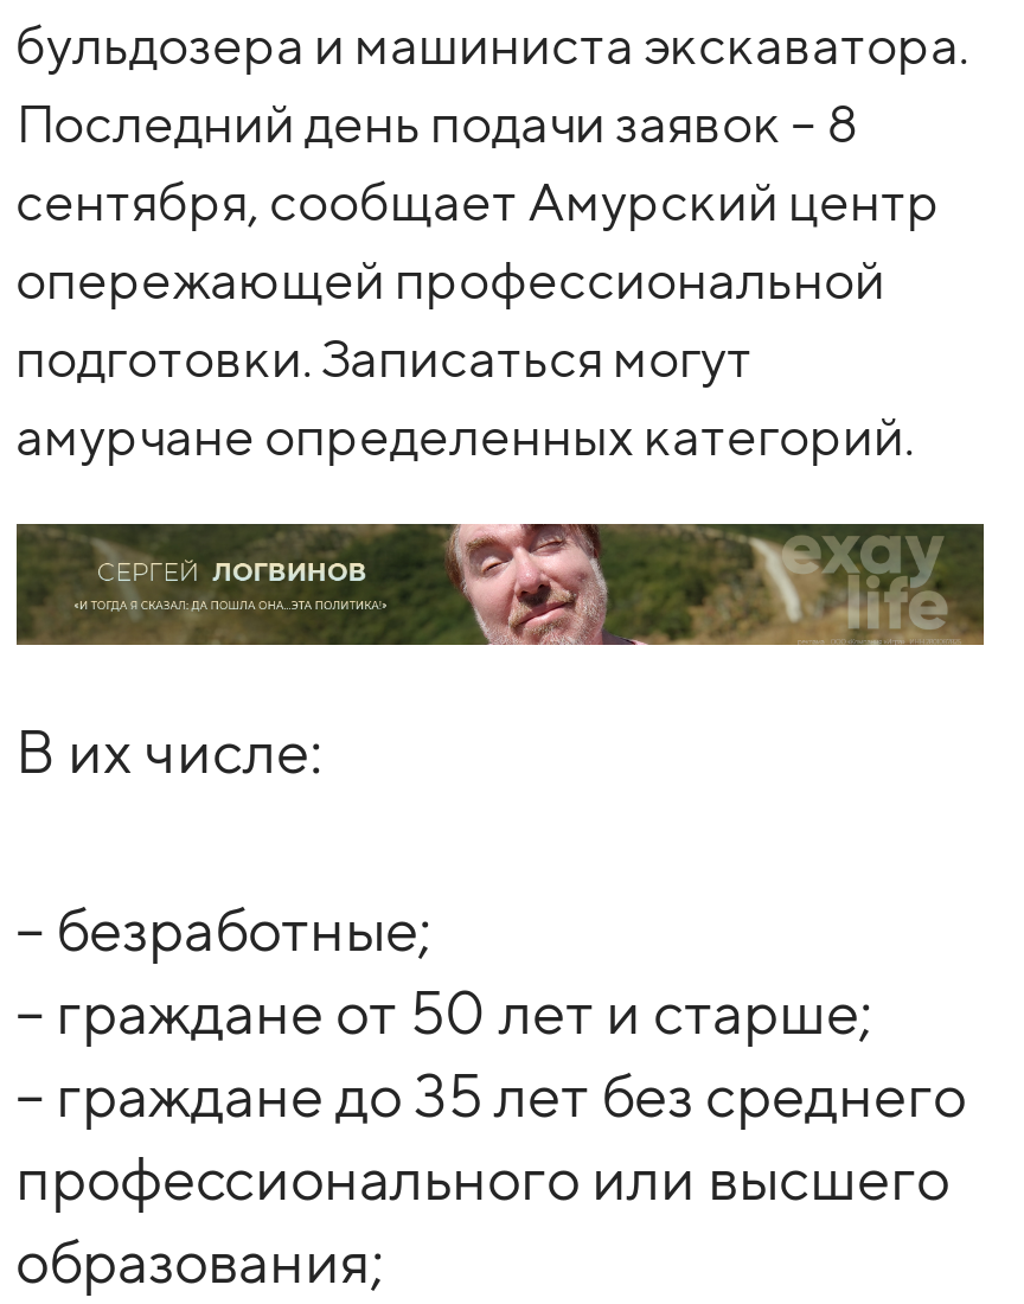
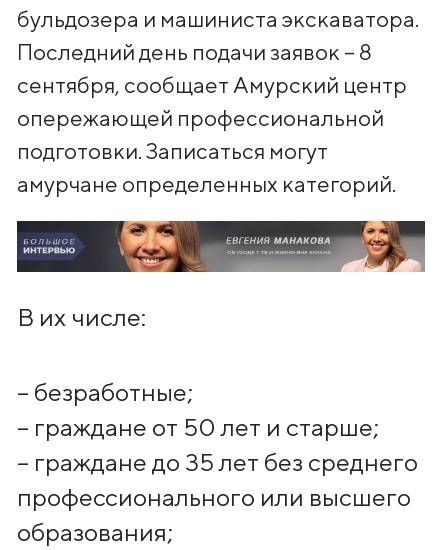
[17,522,986,647] [image] -> [17,220,426,273] [image]

